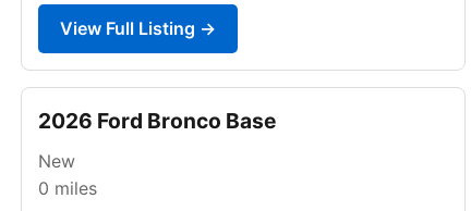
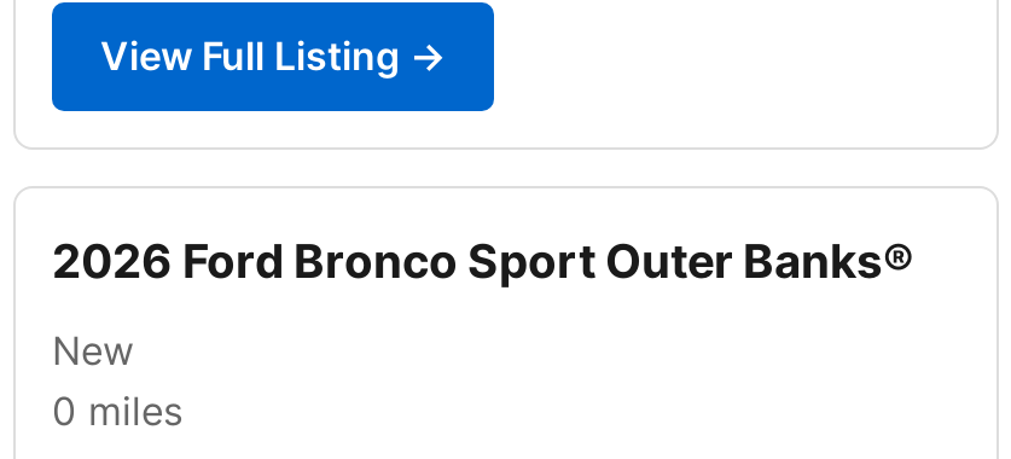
[38,108,276,134] 2026 Ford Bronco Base -> [52,232,914,290] 2026 Ford Bronco Sport Outer Banks®

